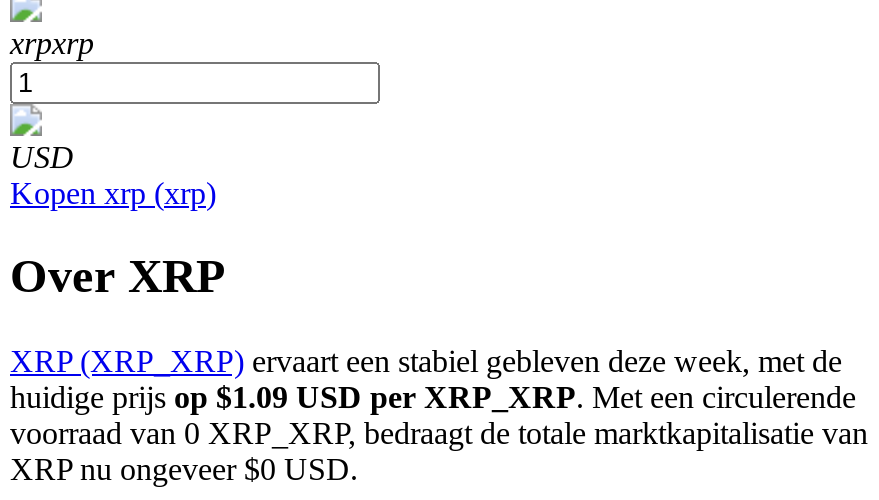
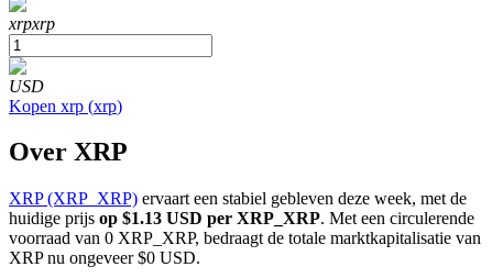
[10,381,856,415] huidige prijs op $1.09 USD per XRP_XRP. Met een circulerende -> [9,209,474,228] huidige prijs op $1.13 USD per XRP_XRP. Met een circulerende

